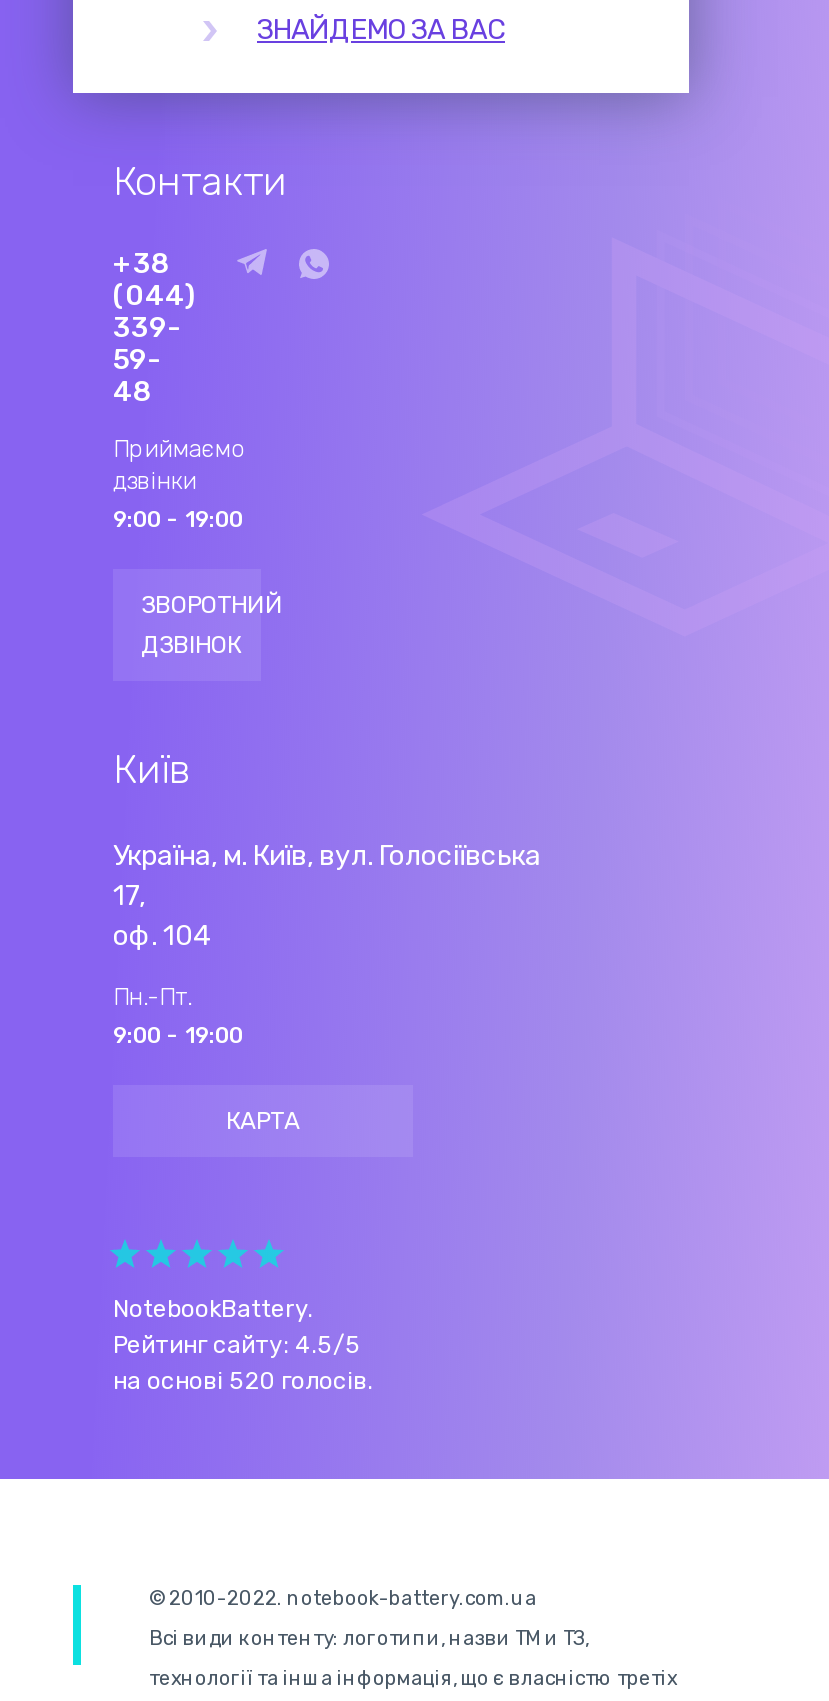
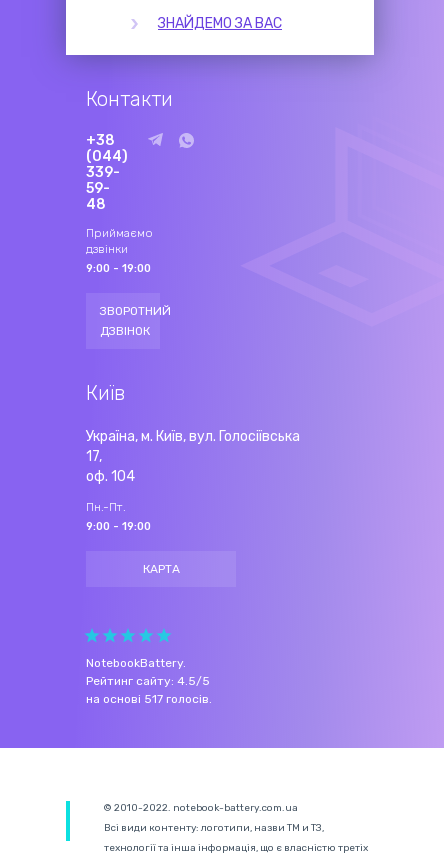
[113,1366,373,1394] на основі 520 голосів. -> [86,692,212,706] на основі 517 голосів.

